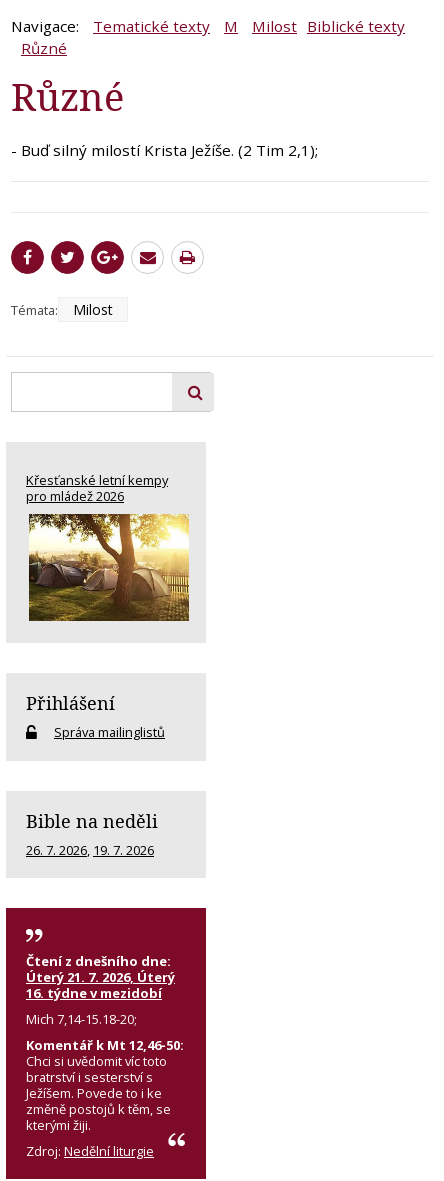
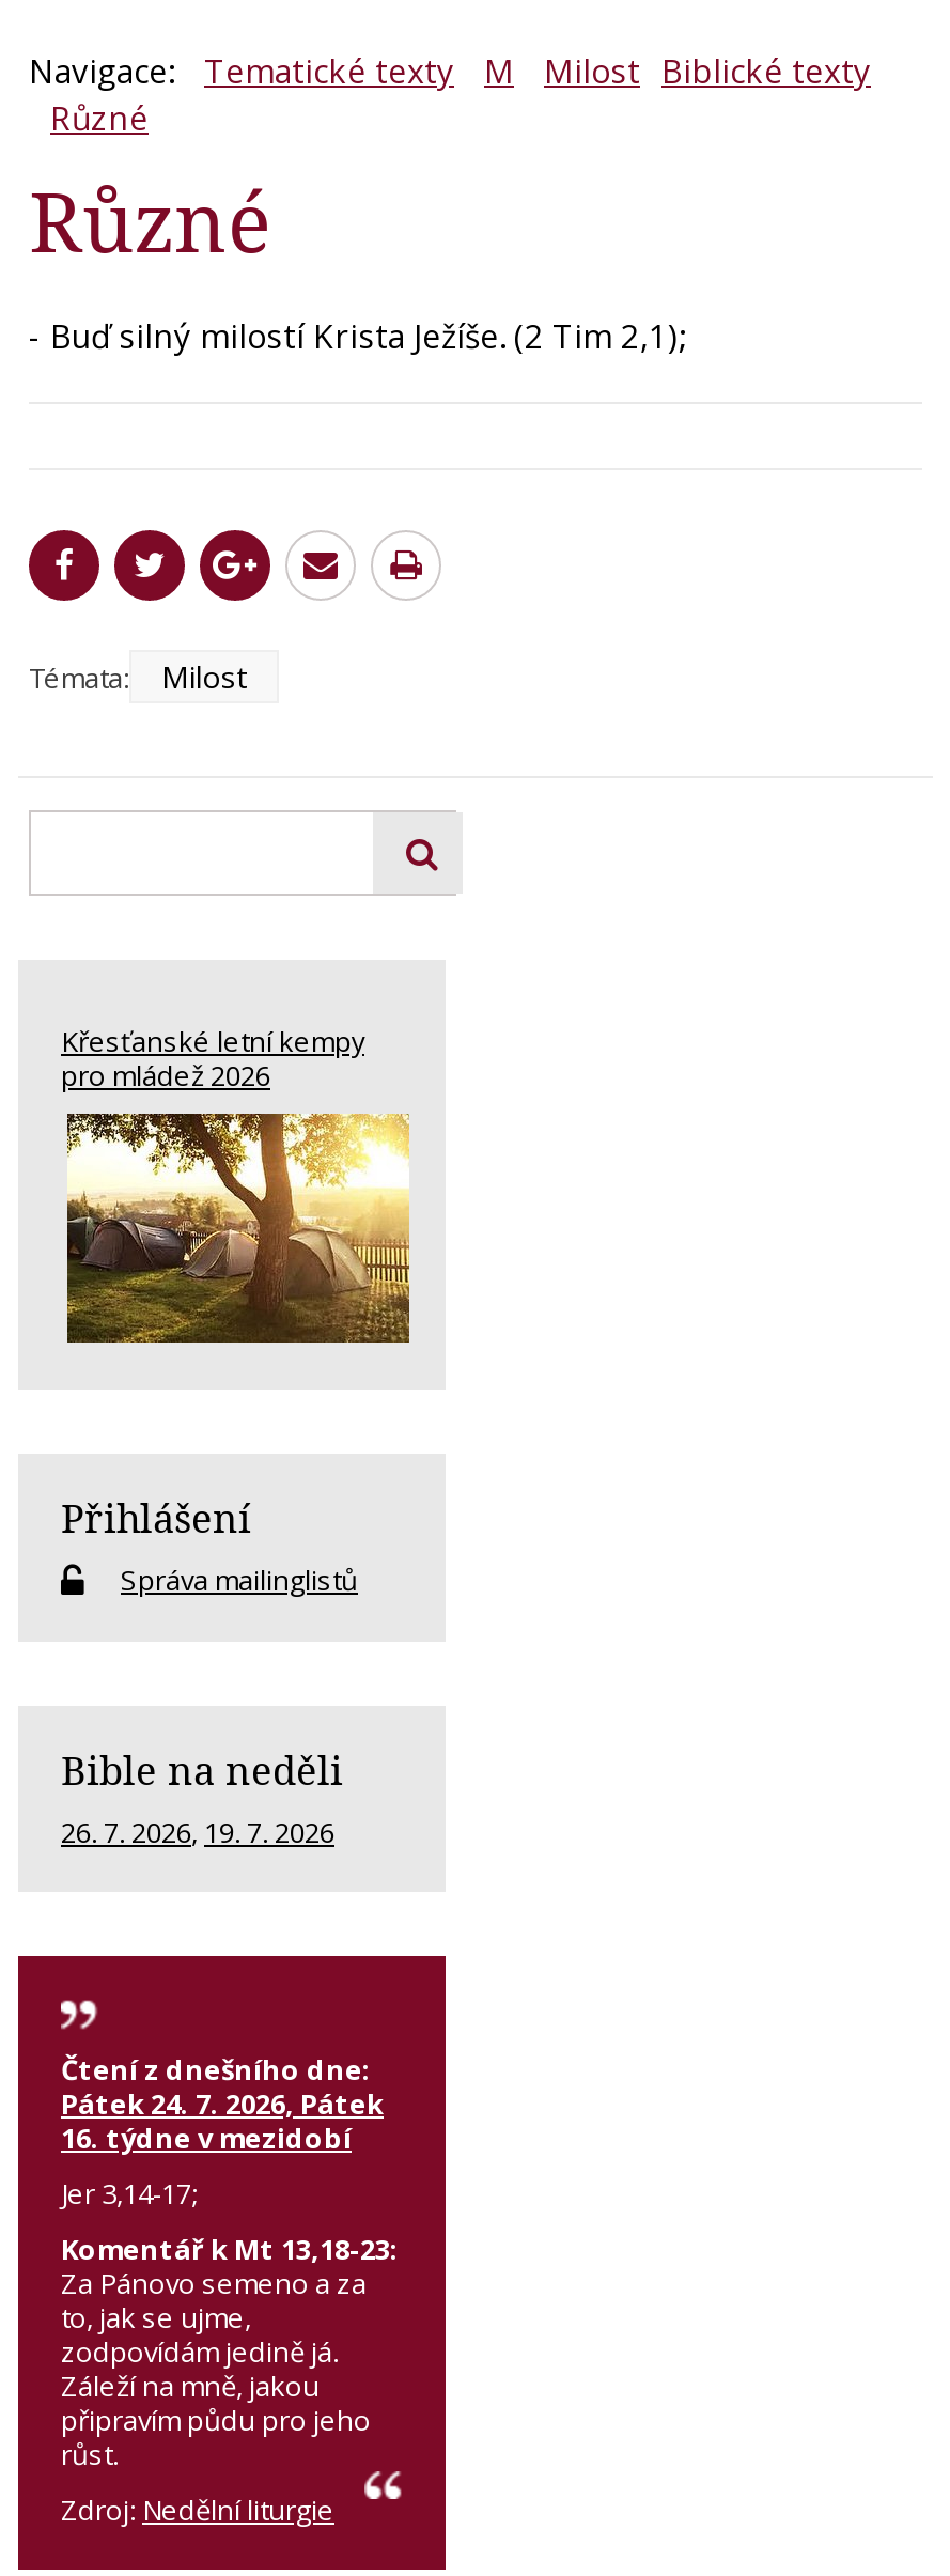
[26,968,175,986] Úterý 21. 7. 2026, Úterý -> [61,2085,384,2123] Pátek 24. 7. 2026, Pátek
[26,1010,184,1134] Mich 7,14-15.18-20; | Komentář k Mt 12,46-50: | Chci si uvědomit víc toto | bratrství i sesterství s | Ježíšem. Povede to i ke | změně postojů k těm, se | kterými žiji. -> [61,2175,399,2474] Jer 3,14-17; | Komentář k Mt 13,18-23: | Za Pánovo semeno a za | to, jak se ujme, | zodpovídám jedině já. | Záleží na mně, jakou | připravím půdu pro jeho | růst.

